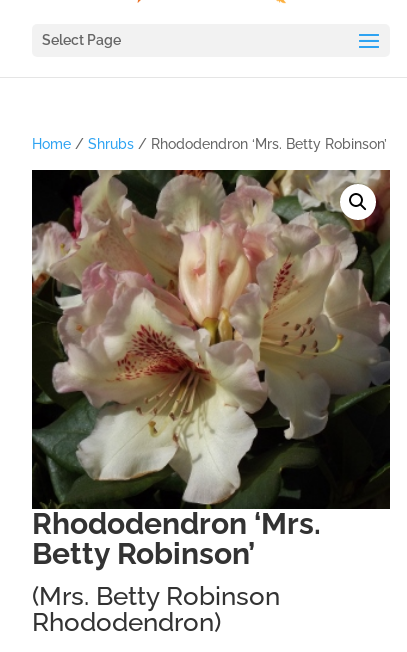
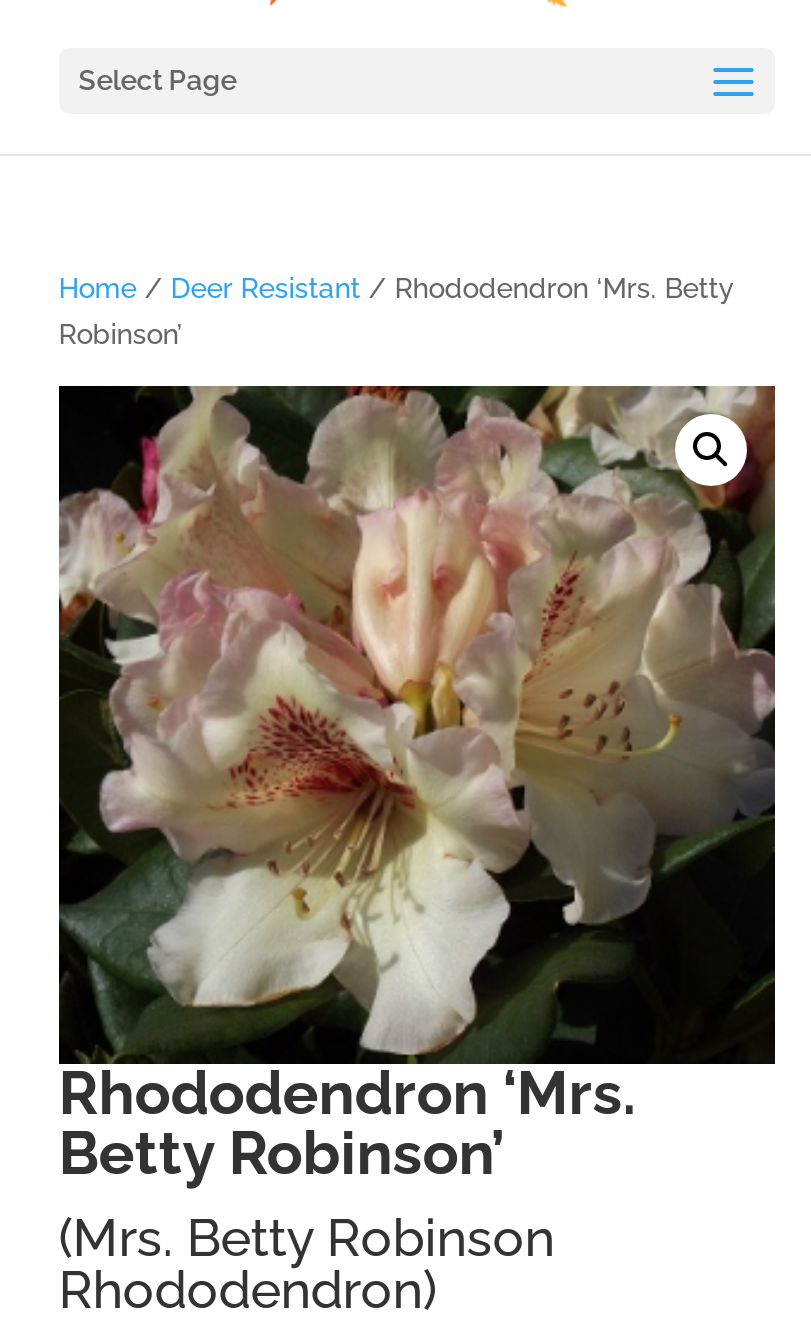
[32,136,387,152] Home / Shrubs / Rhododendron ‘Mrs. Betty Robinson’ -> [59,272,735,350] Home / Deer Resistant / Rhododendron ‘Mrs. Betty | Robinson’

